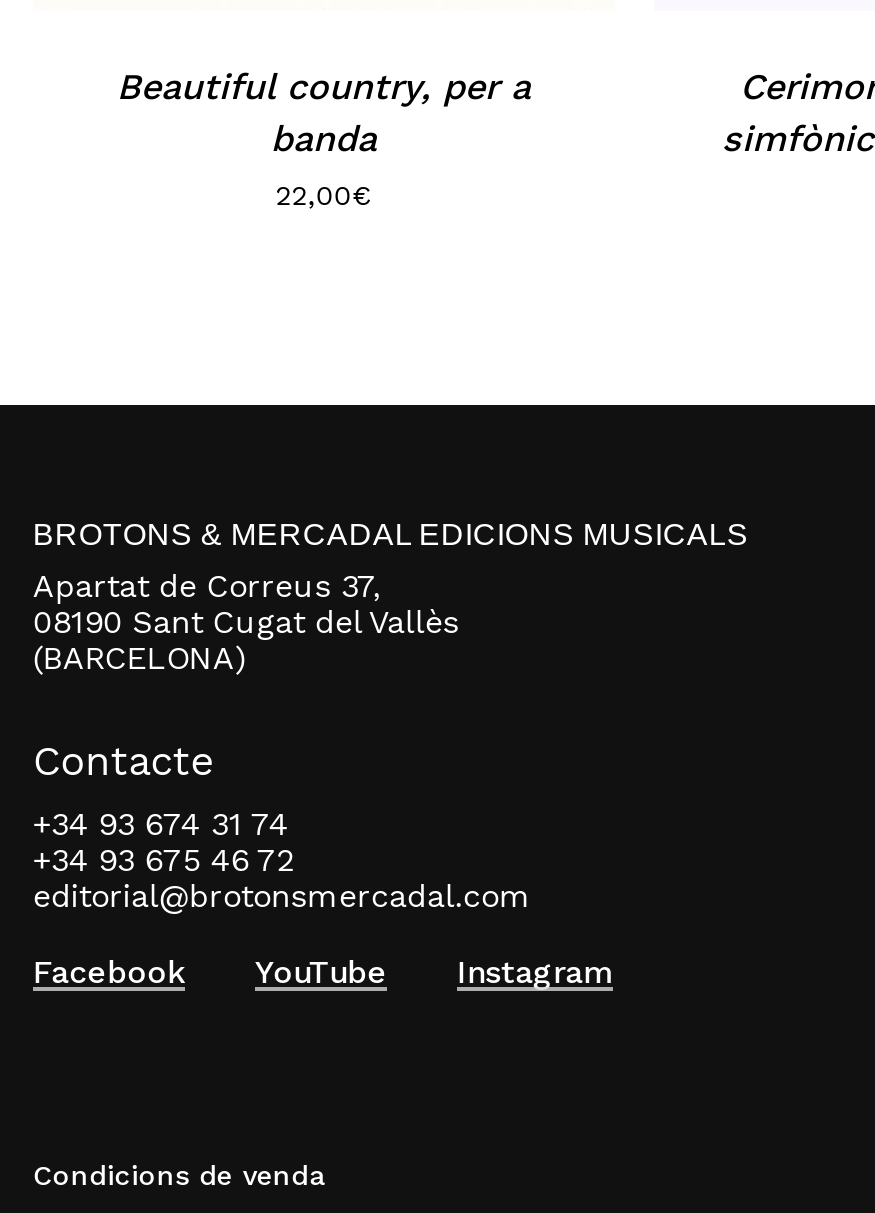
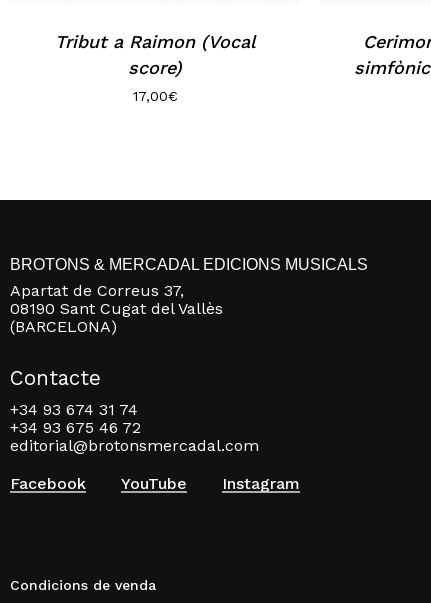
[116,64,530,158] Beautiful country, per a | banda -> [55,31,256,78] Tribut a Raimon (Vocal | score)
[275,178,371,210] 22,00€ -> [133,88,178,104] 17,00€

